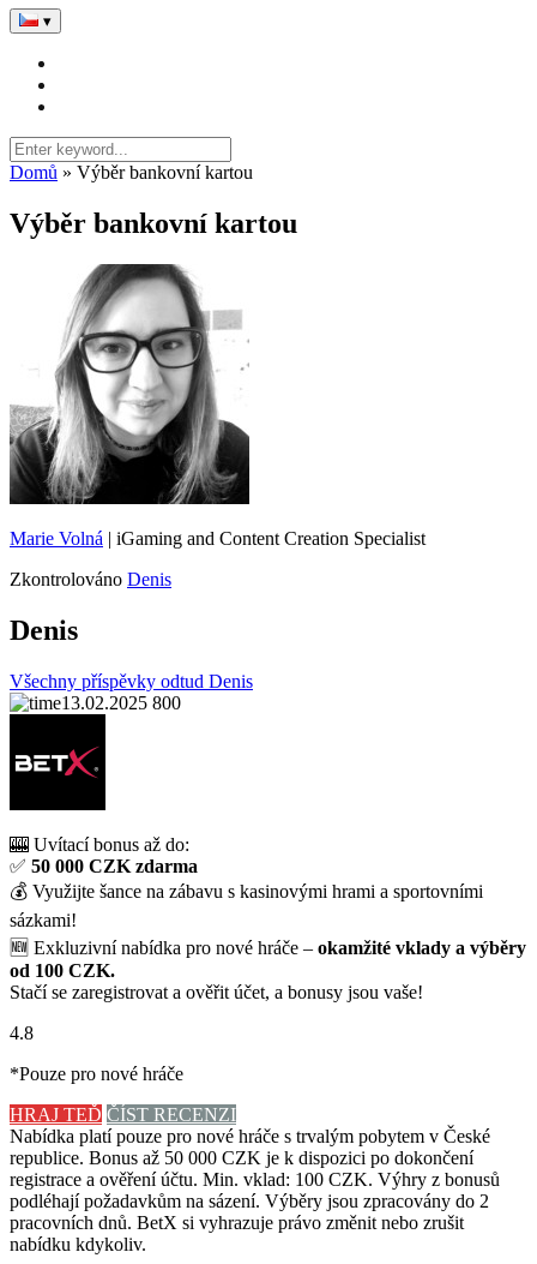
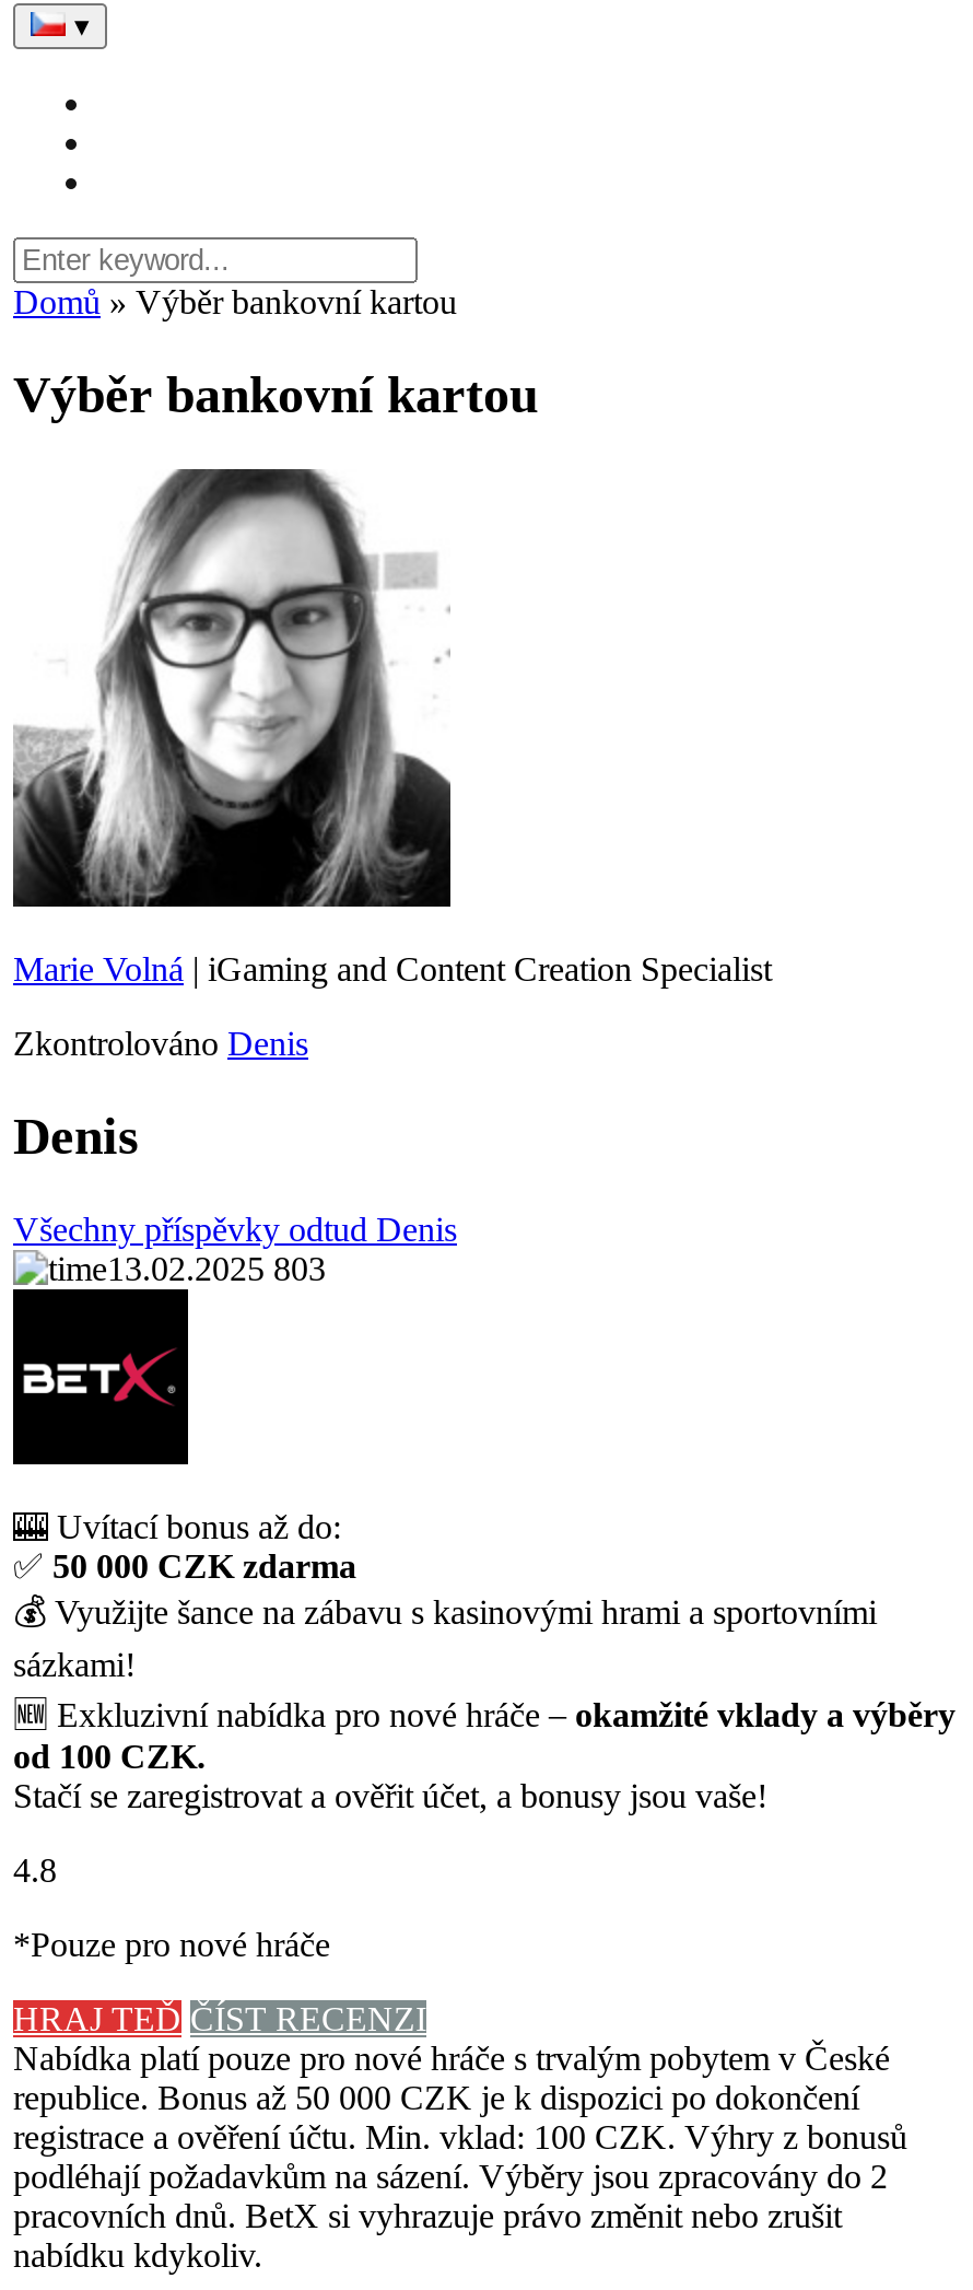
[61,692,181,713] 13.02.2025800 -> [107,1249,326,1286] 13.02.2025803

